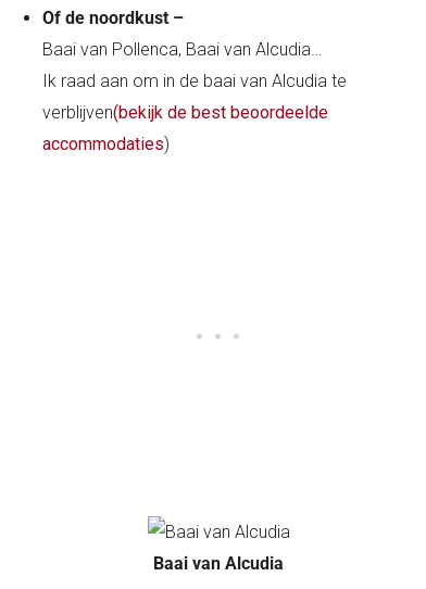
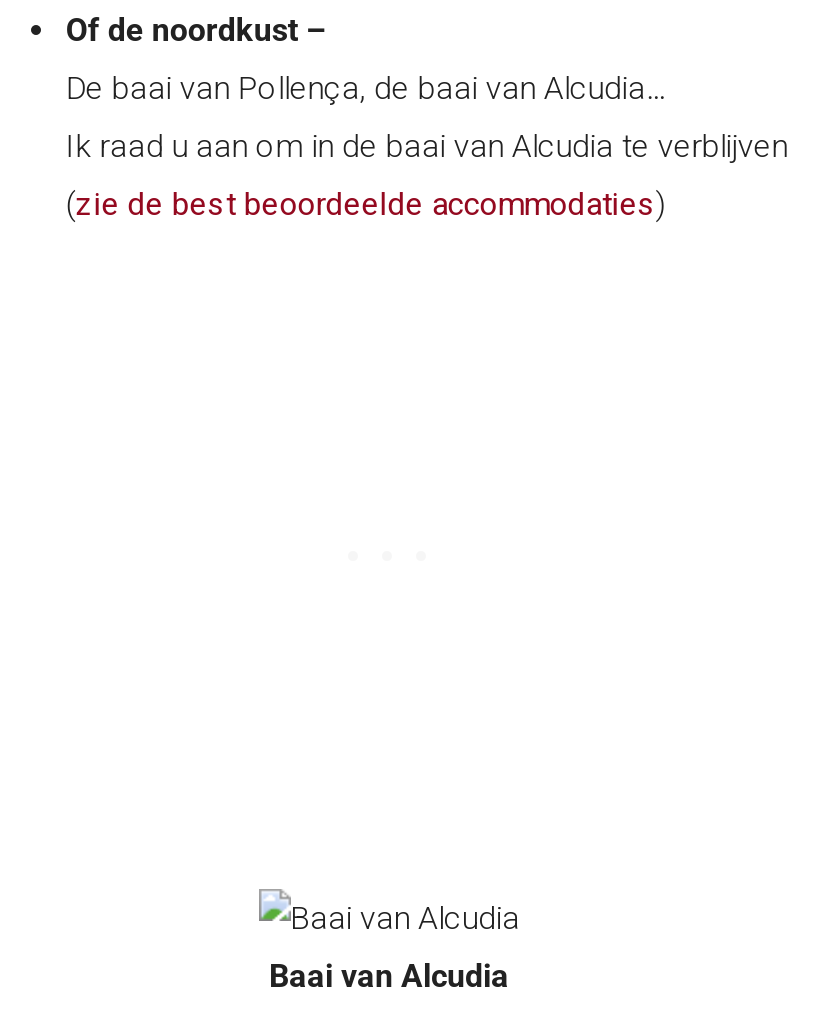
[43,39,347,155] Baai van Pollenca, Baai van Alcudia… | Ik raad aan om in de baai van Alcudia te | verblijven(bekijk de best beoordeelde | accommodaties) -> [66,68,788,222] De baai van Pollença, de baai van Alcudia… | Ik raad u aan om in de baai van Alcudia te verblijven | (zie de best beoordeelde accommodaties)

